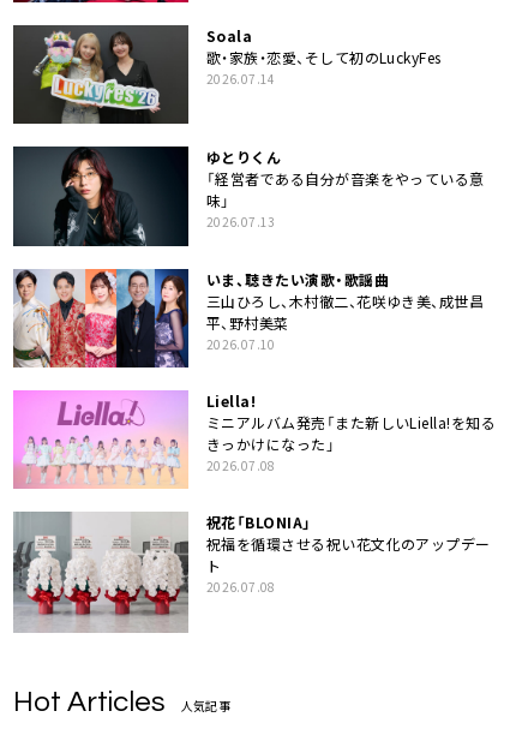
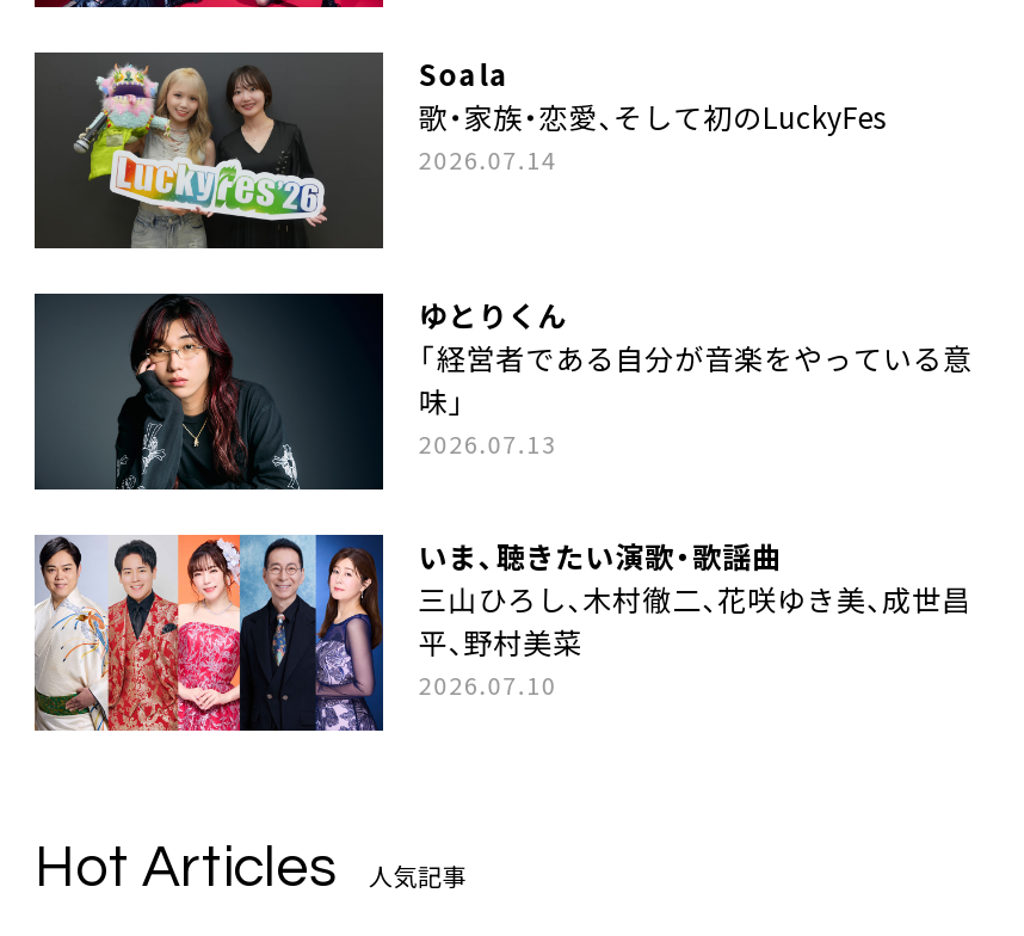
[12,389,496,595] [image] | Liella! | ミニアルバム発売「また新しいLiella!を知る | きっかけになった」 | 2026.07.08 | 祝花「BLONIA」 | 祝福を循環させる祝い花文化のアップデー | ト | 2026.07.08 -> none
[13,510,188,633] [image] -> none

